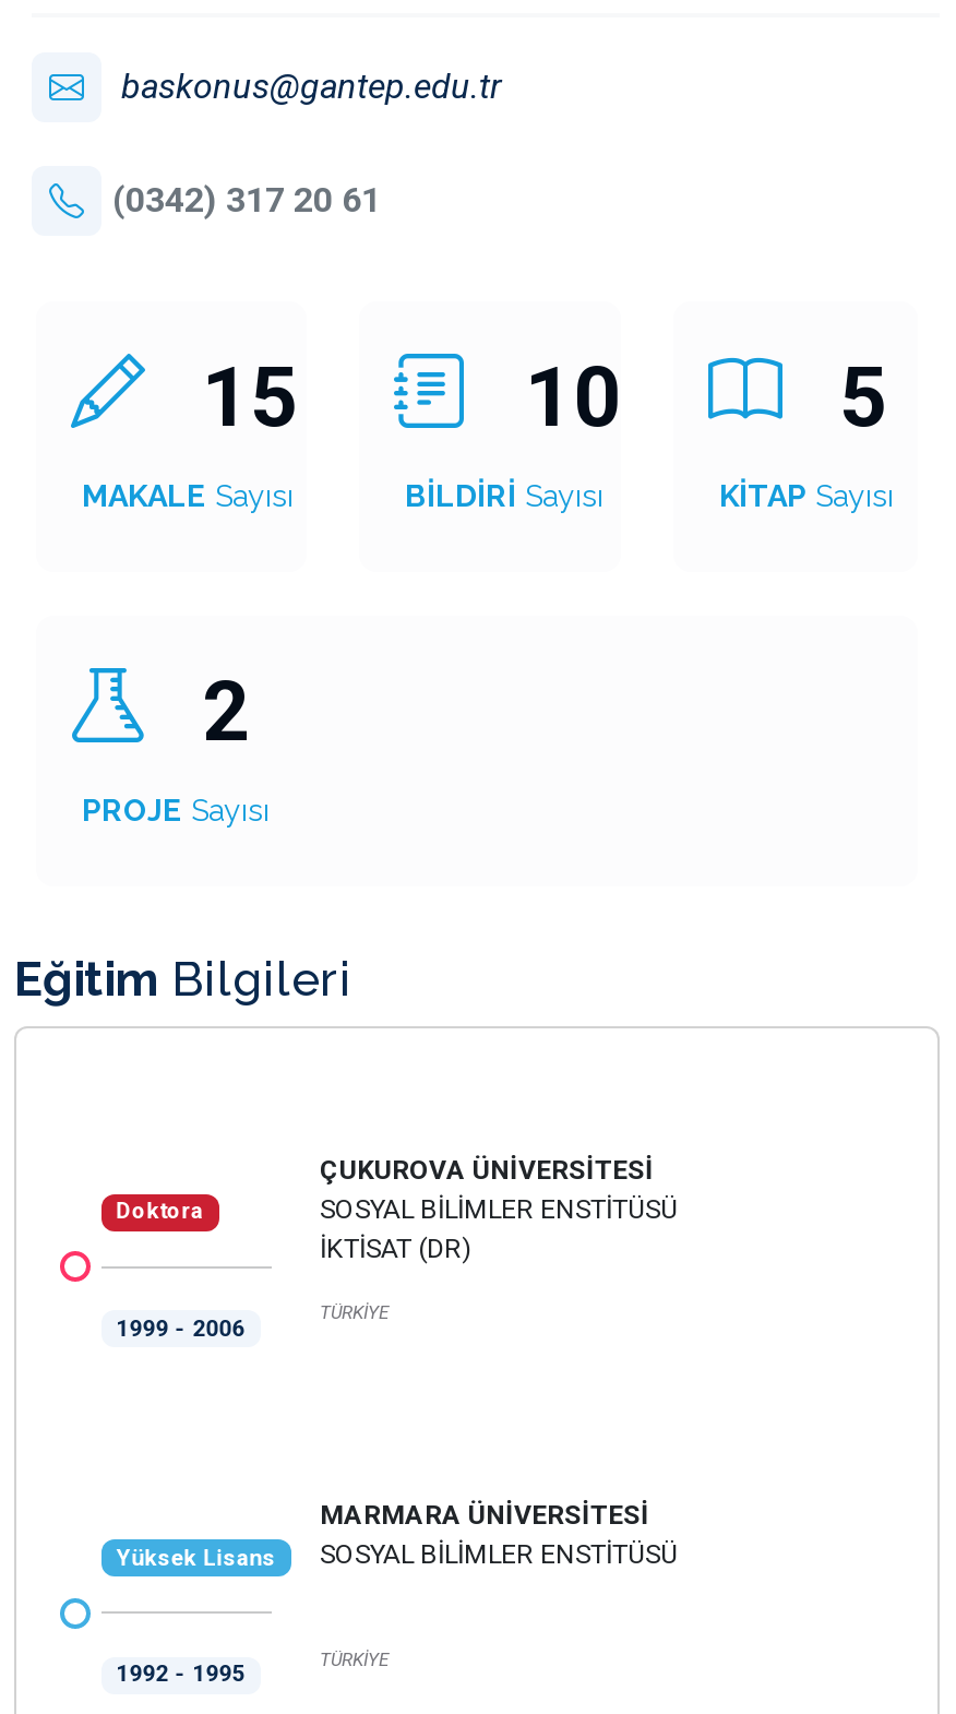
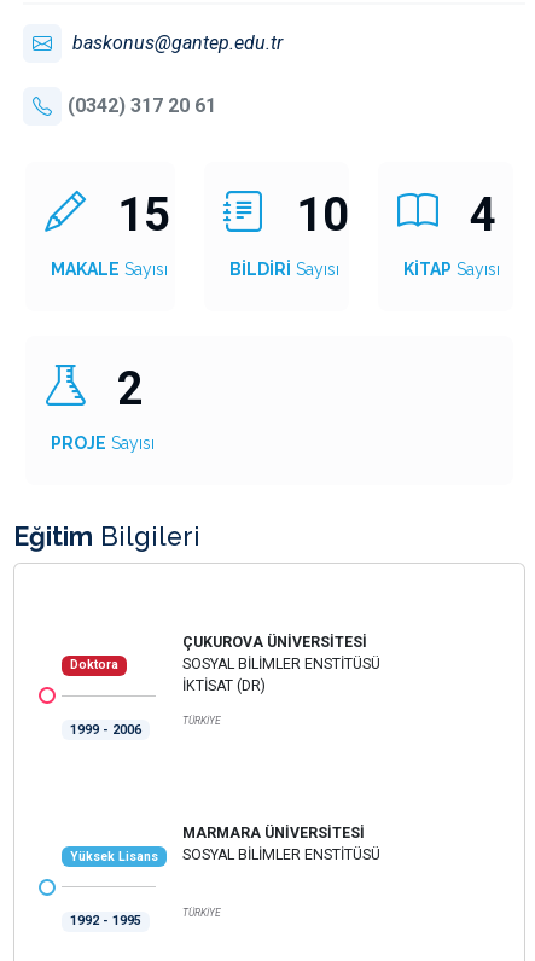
[839,350,887,446] 5 -> [470,188,496,242] 4

